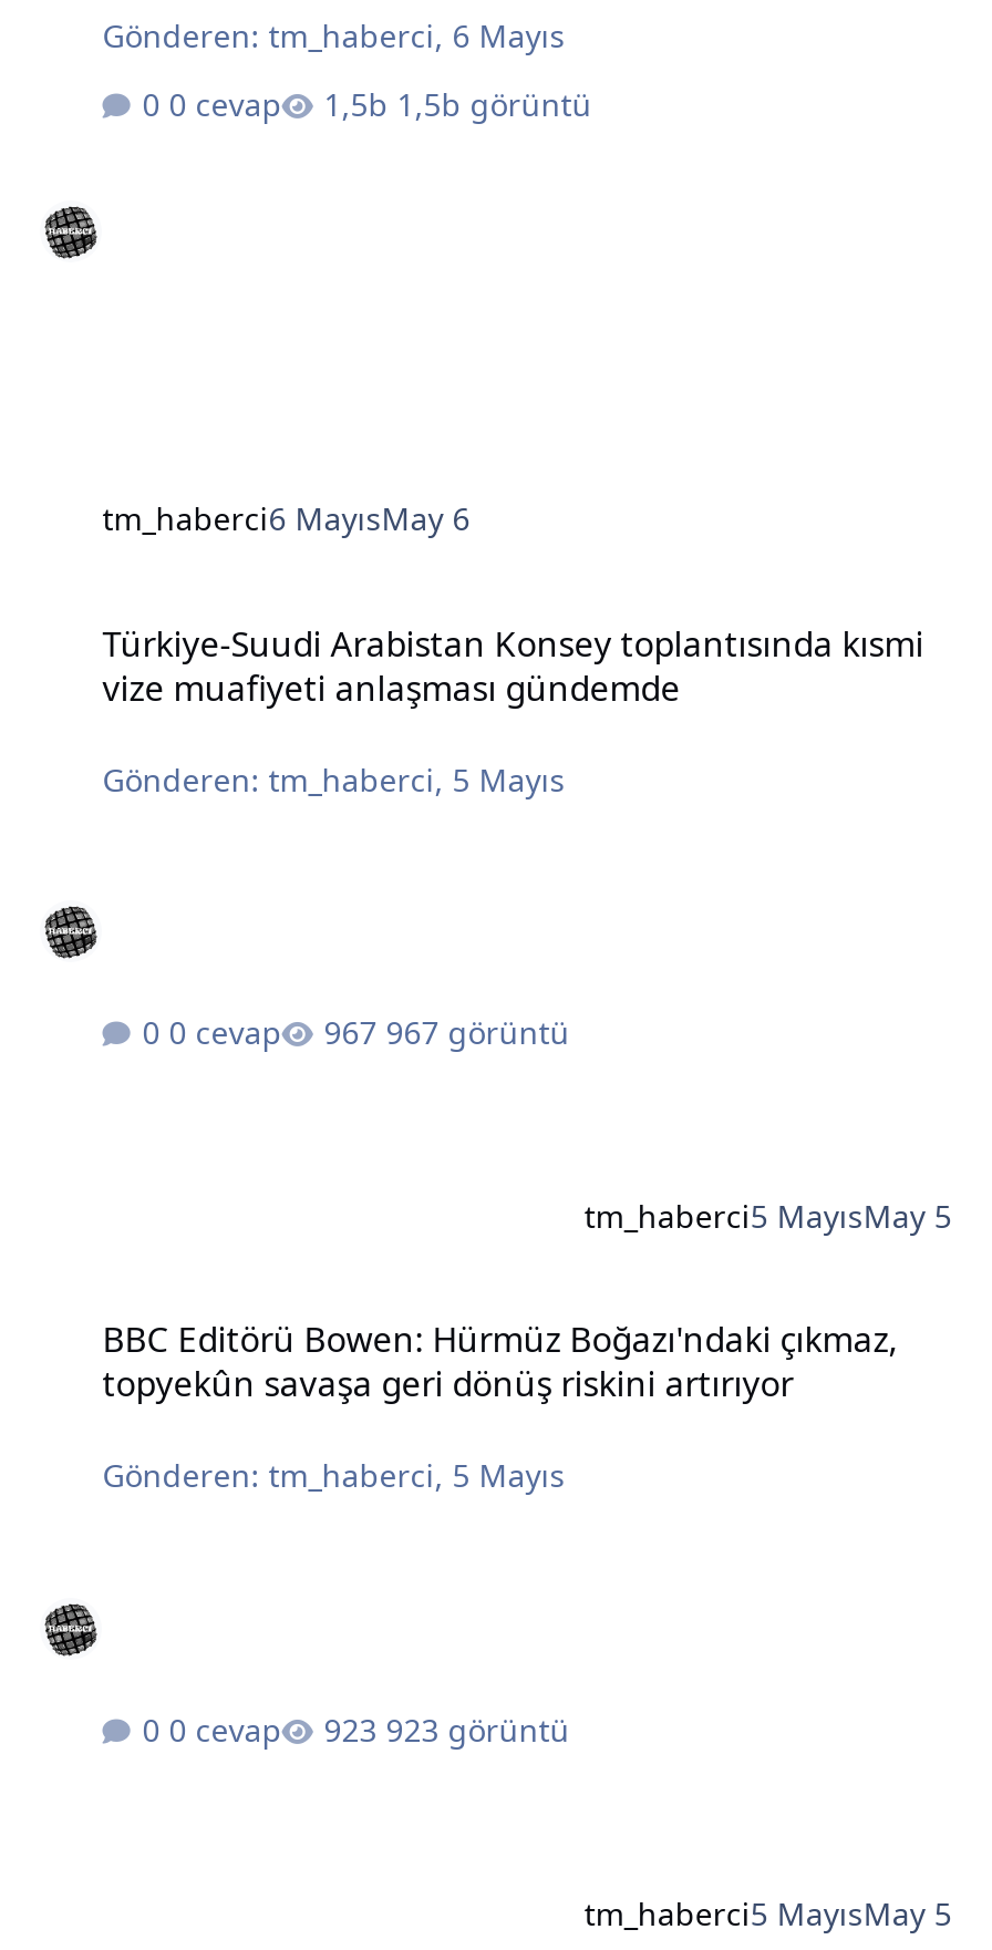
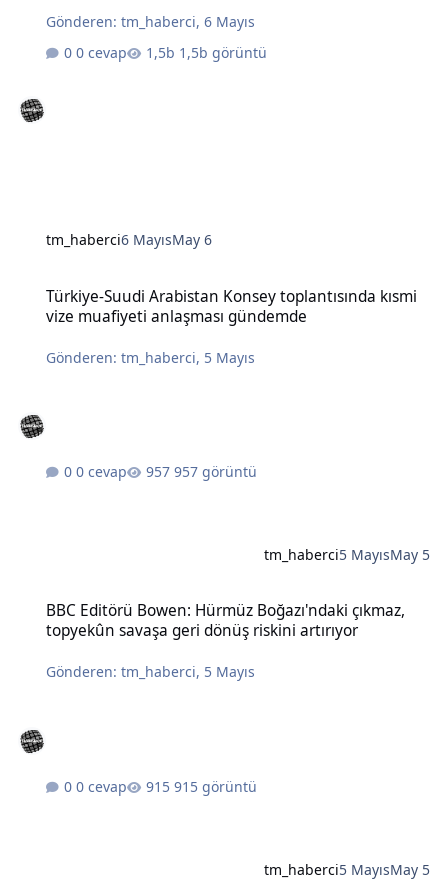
[386,1011,570,1053] 967 görüntü -> [174,462,257,481] 957 görüntü
[386,1708,570,1750] 923 görüntü -> [174,777,257,796] 915 görüntü

